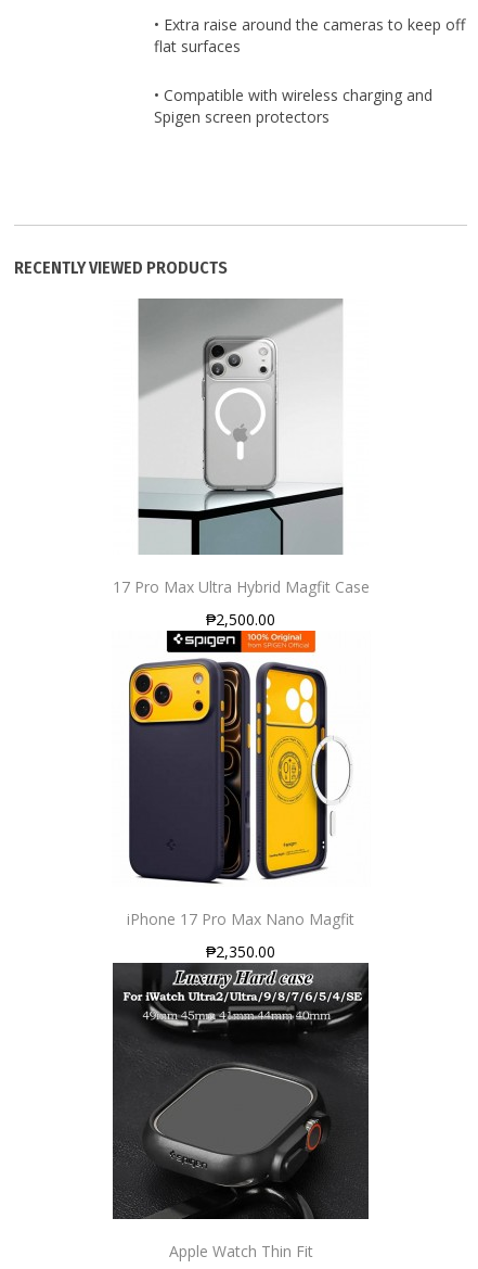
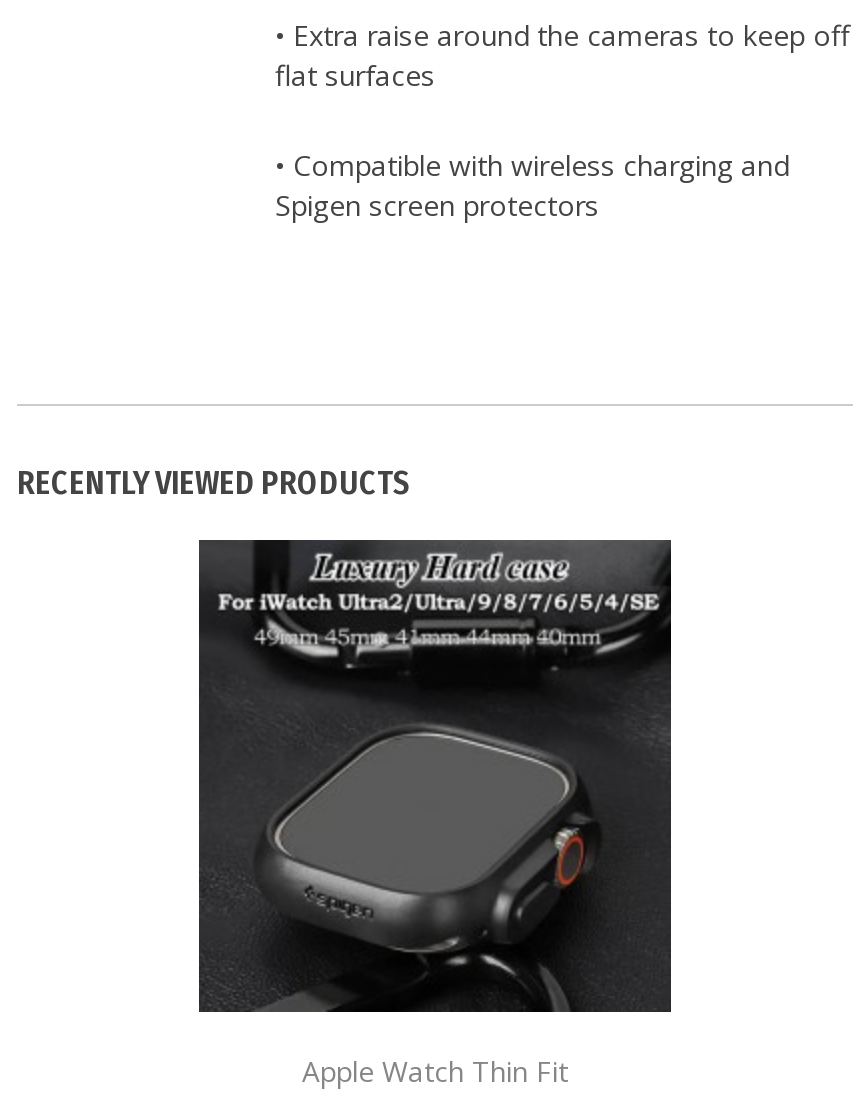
[112,300,369,630] [image] | 17 Pro Max Ultra Hybrid Magfit Case | ₱2,500.00 -> none
[127,630,354,962] [image] | iPhone 17 Pro Max Nano Magfit | ₱2,350.00 -> none

